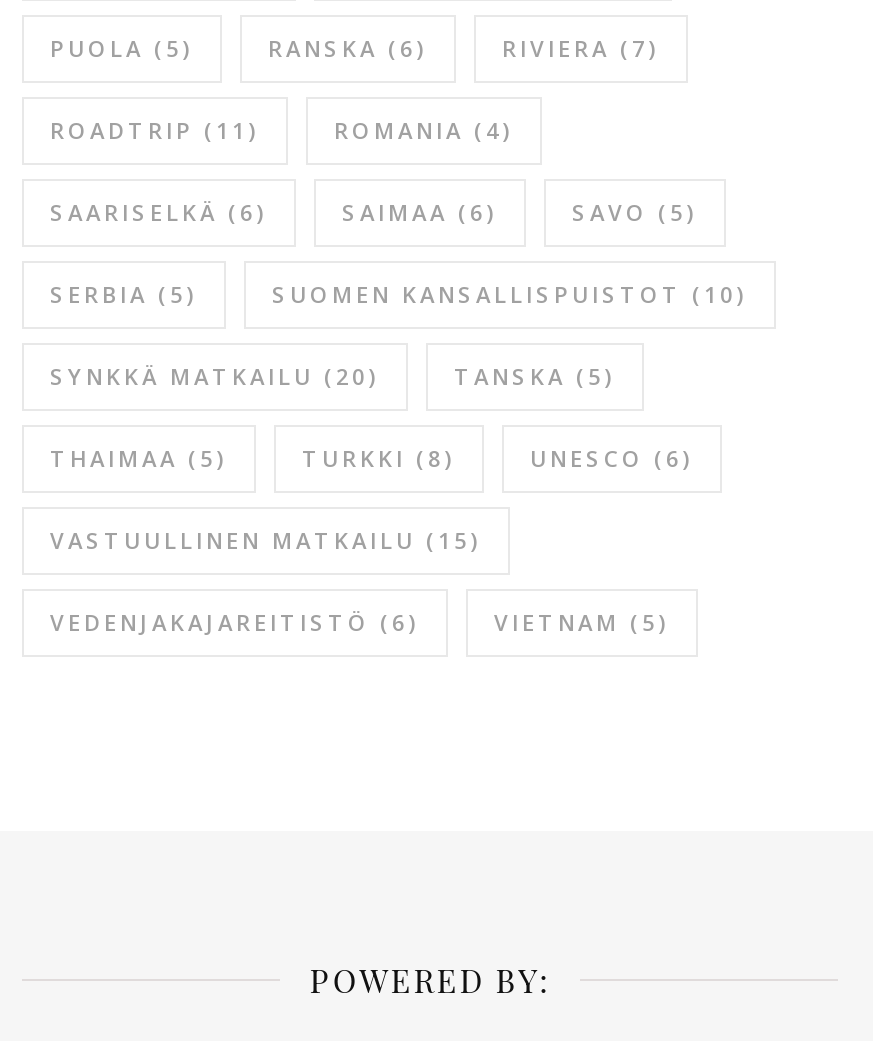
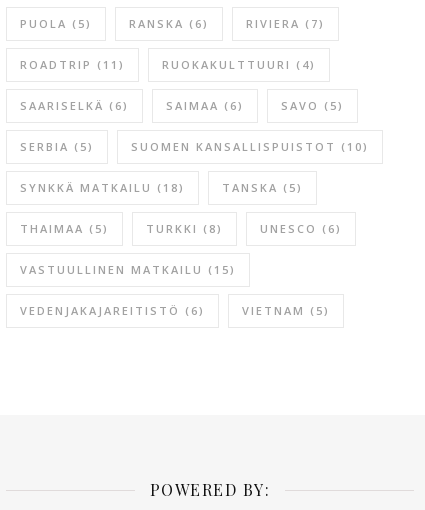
[334,114,514,144] ROMANIA (4) -> [162,57,316,72] RUOKAKULTTUURI (4)
[50,360,380,390] SYNKKÄ MATKAILU (20) -> [20,180,185,195] SYNKKÄ MATKAILU (18)

